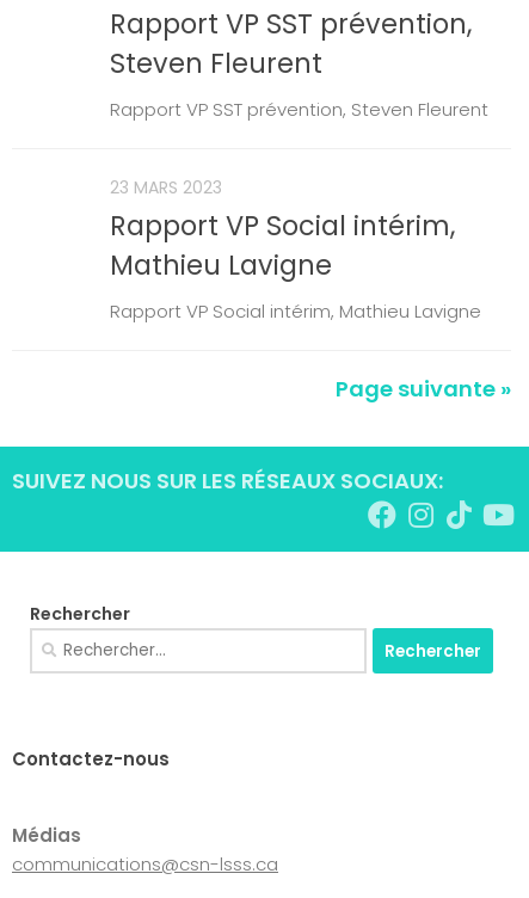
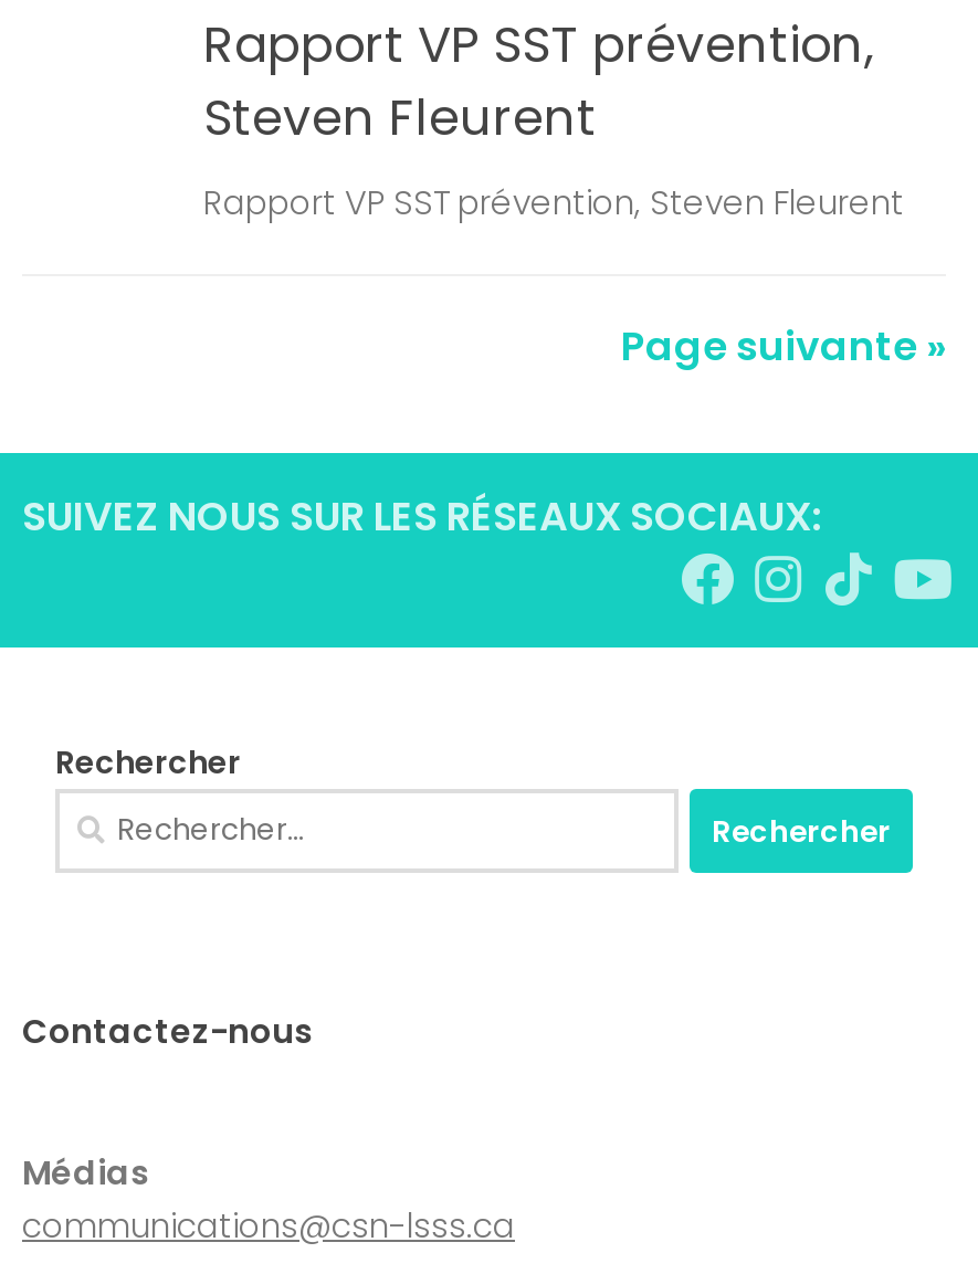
[110,176,481,324] 23 MARS 2023 | Rapport VP Social intérim, | Mathieu Lavigne | Rapport VP Social intérim, Mathieu Lavigne -> none

